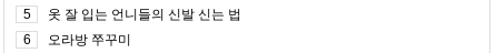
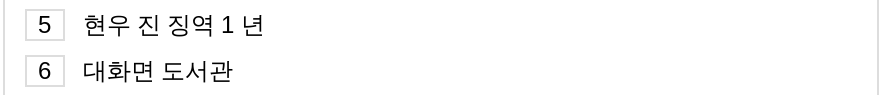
[48,7,241,22] 옷 잘 입는 언니들의 신발 신는 법 -> [83,11,265,39] 현우 진 징역 1 년
[48,32,131,47] 오라방 쭈꾸미 -> [83,57,233,85] 대화면 도서관

